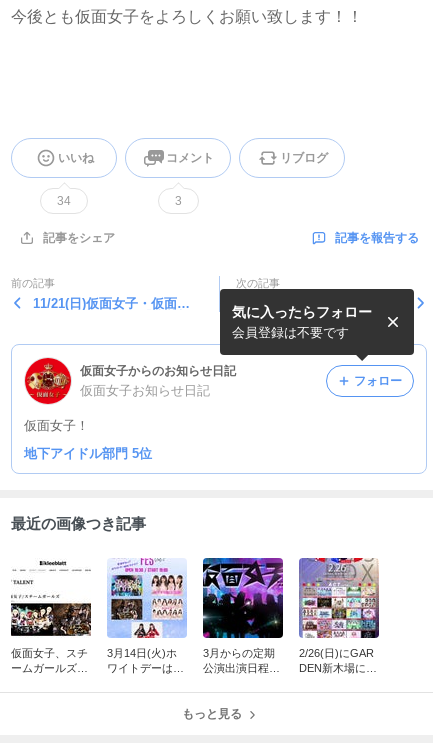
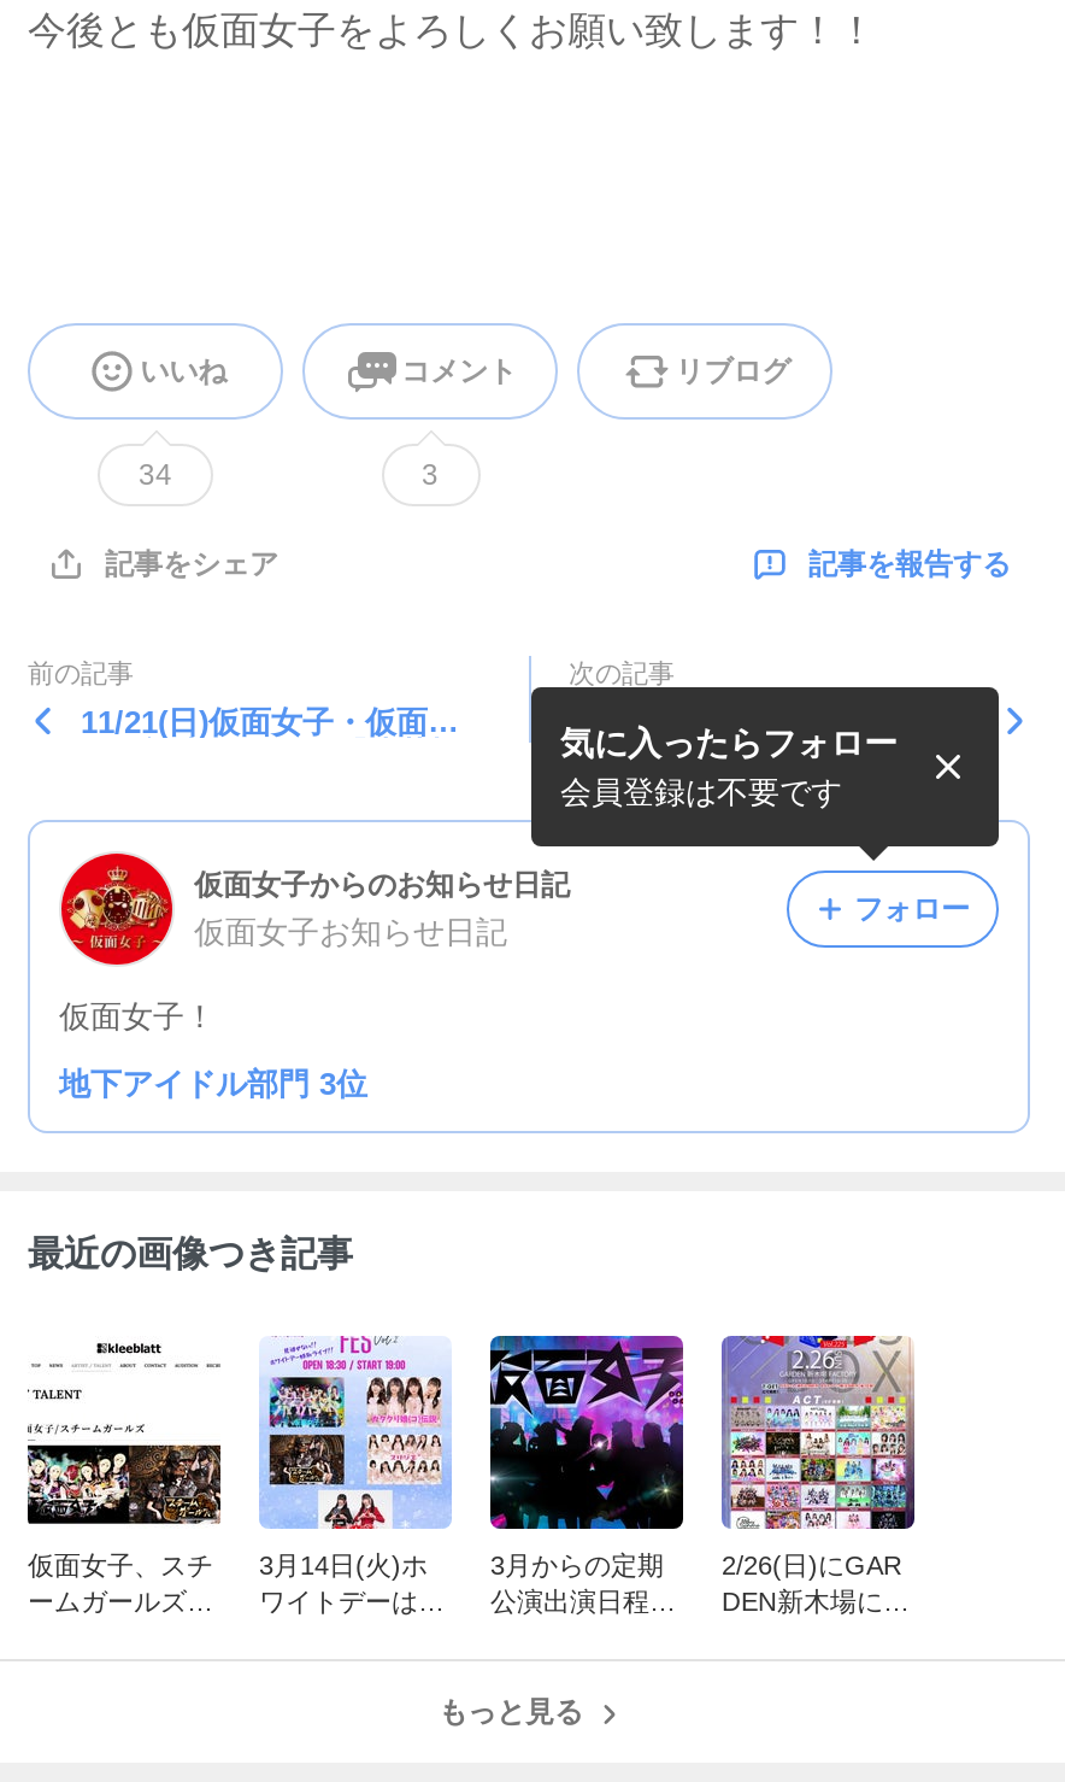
[24,446,152,461] 地下アイドル部門 5位 -> [59,1066,367,1102] 地下アイドル部門 3位

